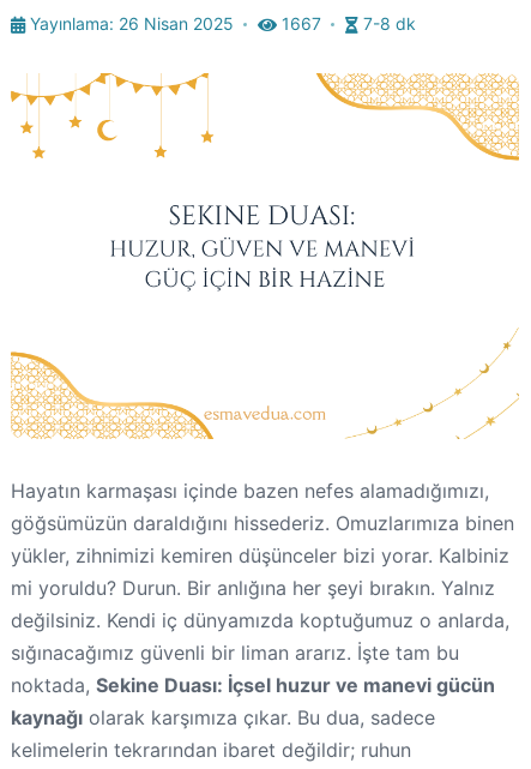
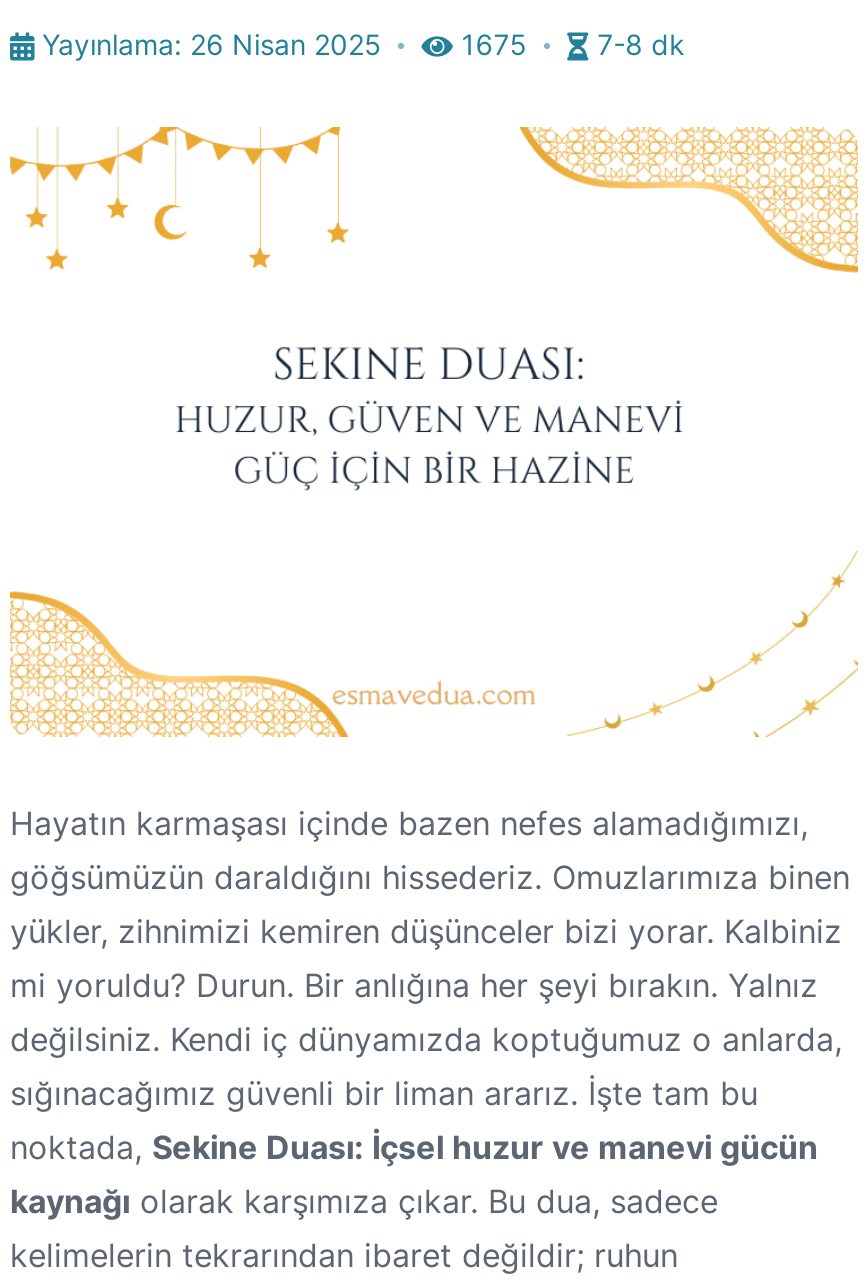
[277,13,415,34] 1667 7-8 dk -> [454,27,685,61] 1675 7-8 dk

